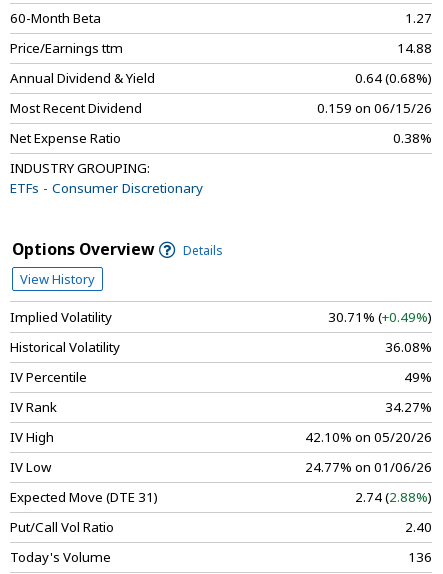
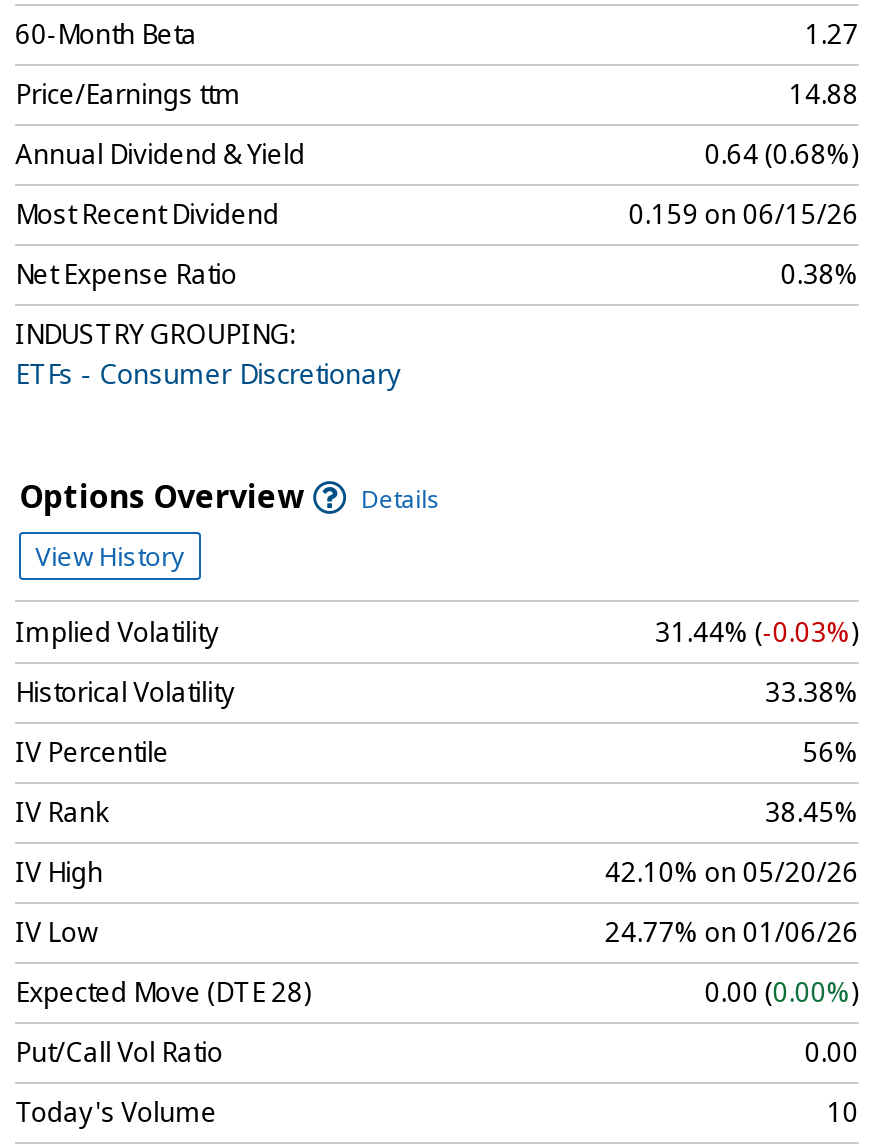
[328,308,432,326] 30.71% (+0.49%) -> [655,613,859,649] 31.44% (-0.03%)
[385,338,432,356] 36.08% -> [765,673,859,709] 33.38%
[404,368,432,386] 49% -> [803,733,859,769] 56%
[385,398,432,416] 34.27% -> [765,793,859,829] 38.45%
[10,488,158,506] Expected Move (DTE 31) -> [15,973,311,1009] Expected Move (DTE 28)
[355,488,432,506] 2.74 (2.88%) -> [705,973,859,1009] 0.00 (0.00%)
[405,518,432,536] 2.40 -> [805,1033,859,1069] 0.00
[408,548,432,566] 136 -> [827,1093,859,1129] 10

